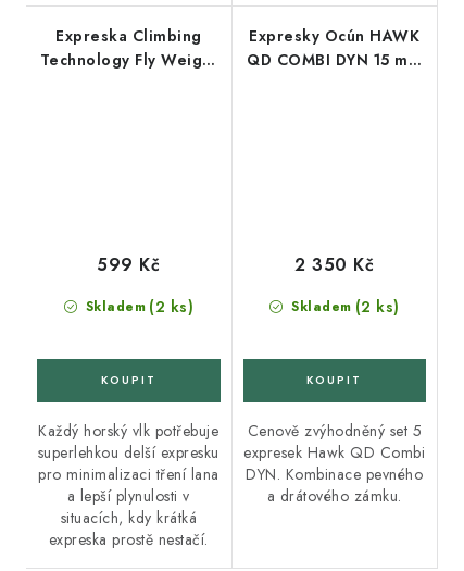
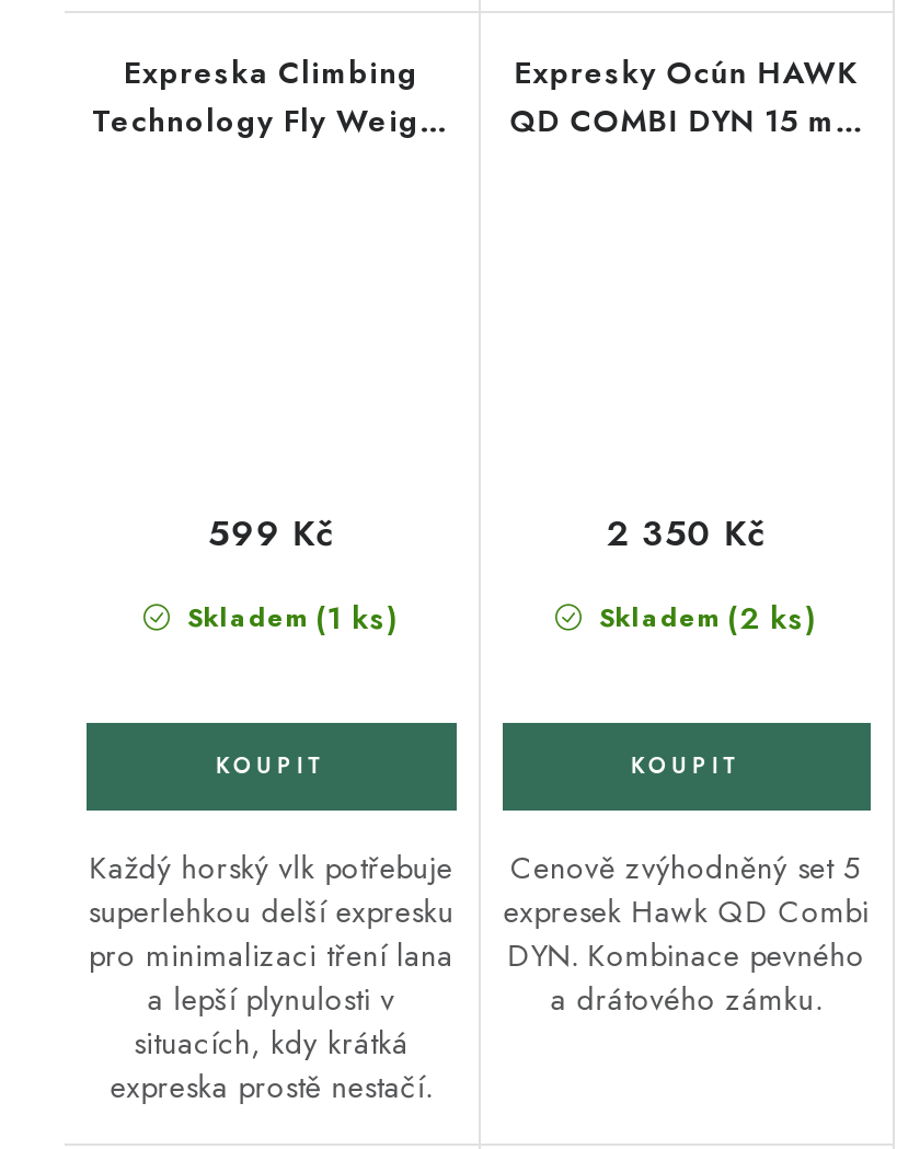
[80,296,193,318] Skladem (2 ks) -> [177,596,399,640] Skladem (1 ks)

